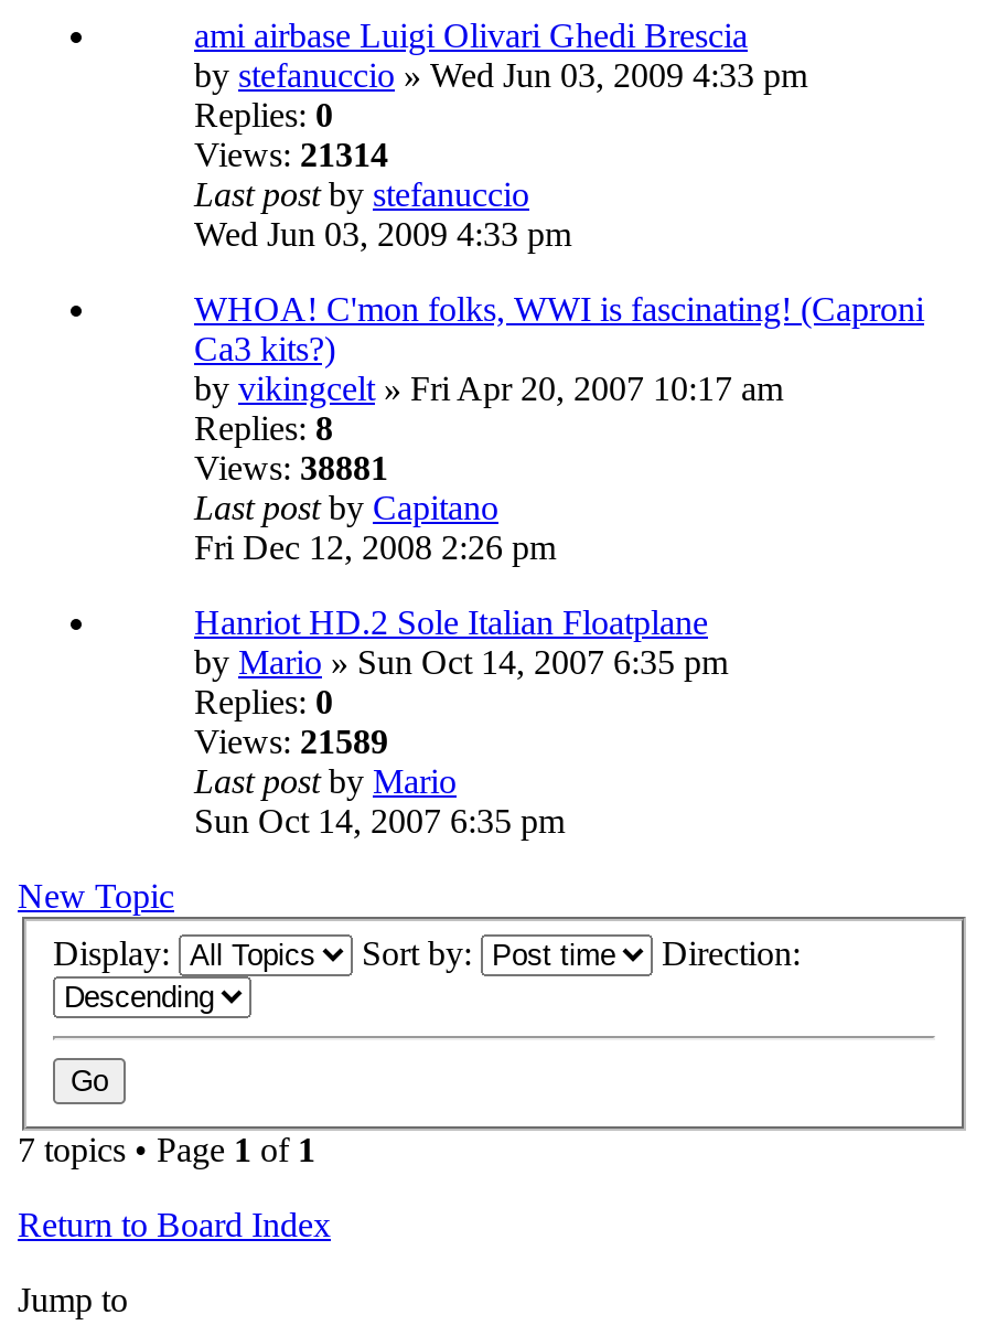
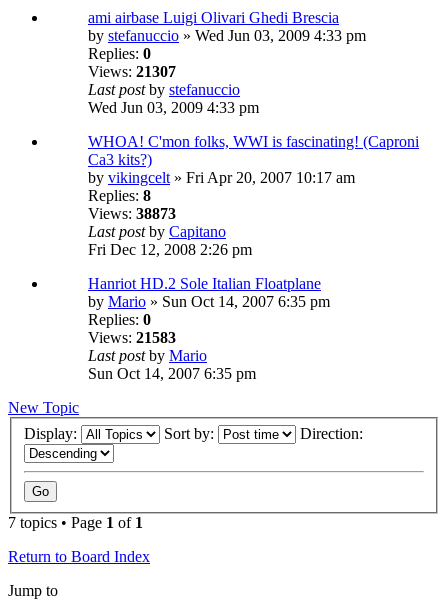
[194,137,388,174] Views: 21314 -> [88,63,176,80] Views: 21307
[194,450,388,487] Views: 38881 -> [88,205,176,222] Views: 38873
[194,723,388,761] Views: 21589 -> [88,329,176,346] Views: 21583

